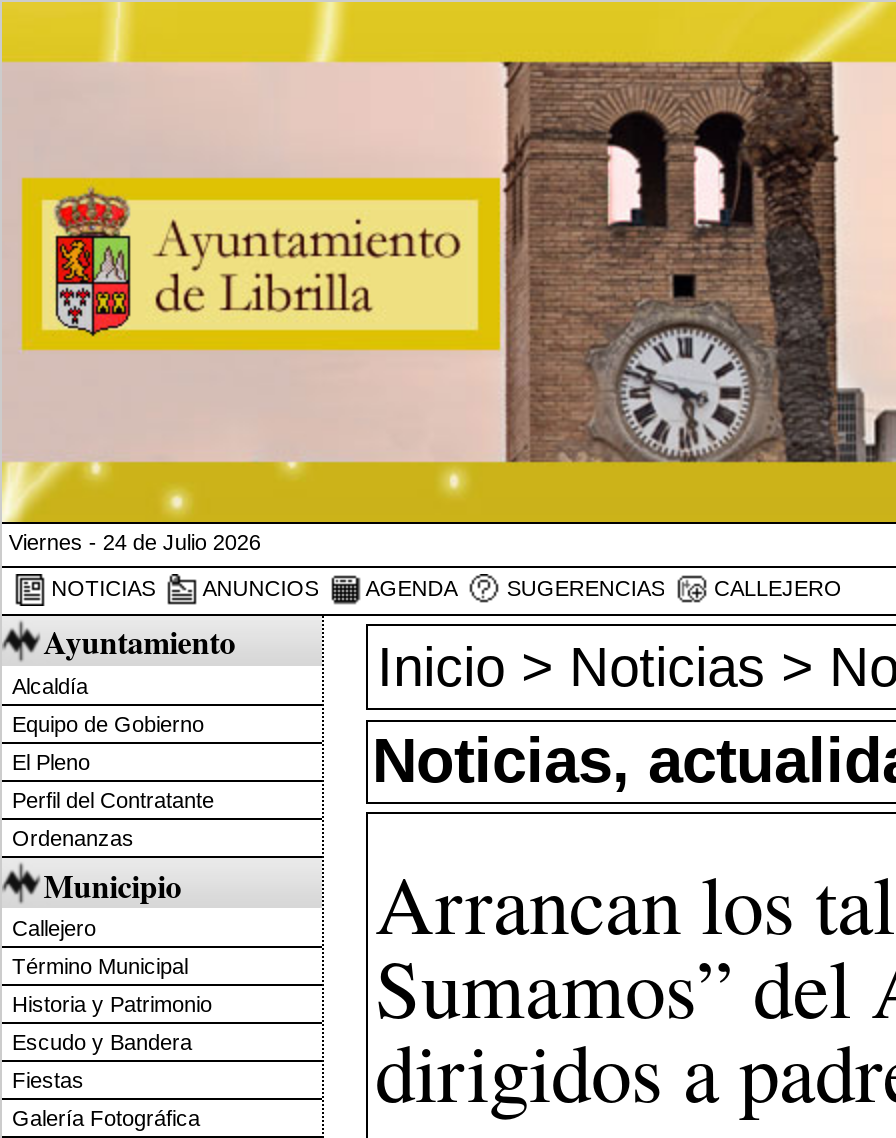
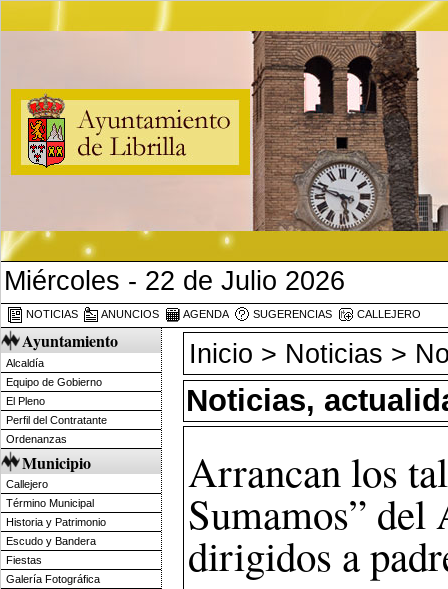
[9,531,261,555] Viernes - 24 de Julio 2026 -> [4,265,345,296] Miércoles - 22 de Julio 2026

